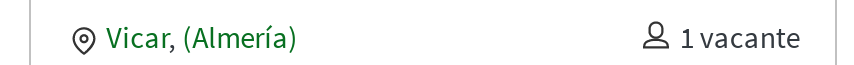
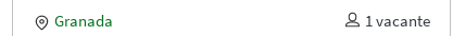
[106,17,298,55] Vicar, (Almería) -> [54,11,113,31] Granada

